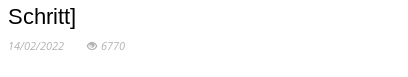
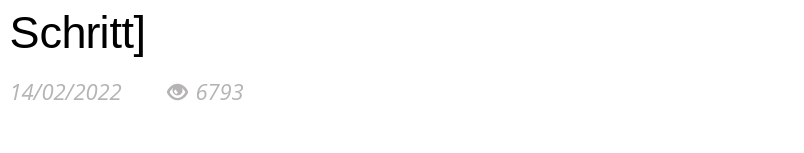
[101,38,125,53] 6770 -> [195,76,243,106] 6793

